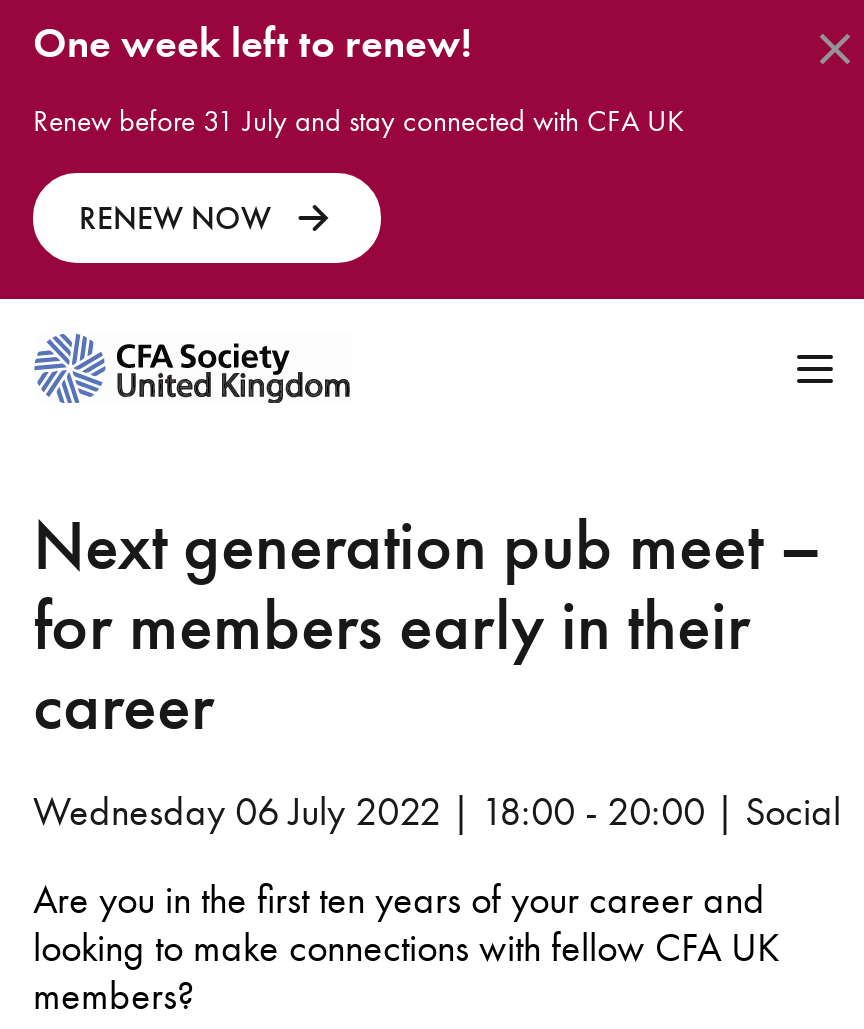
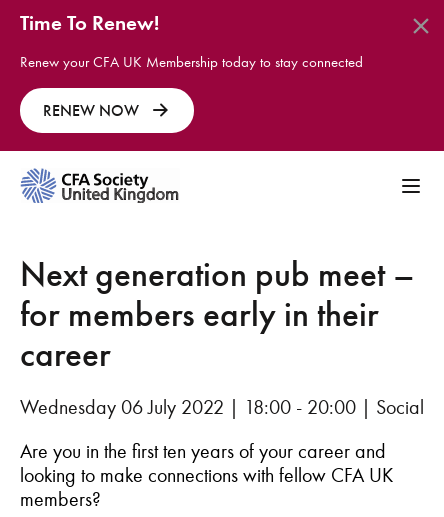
[33,17,471,69] One week left to renew! -> [20,10,159,36] Time To Renew!
[33,103,685,139] Renew before 31 July and stay connected with CFA UK -> [20,53,363,71] Renew your CFA UK Membership today to stay connected

